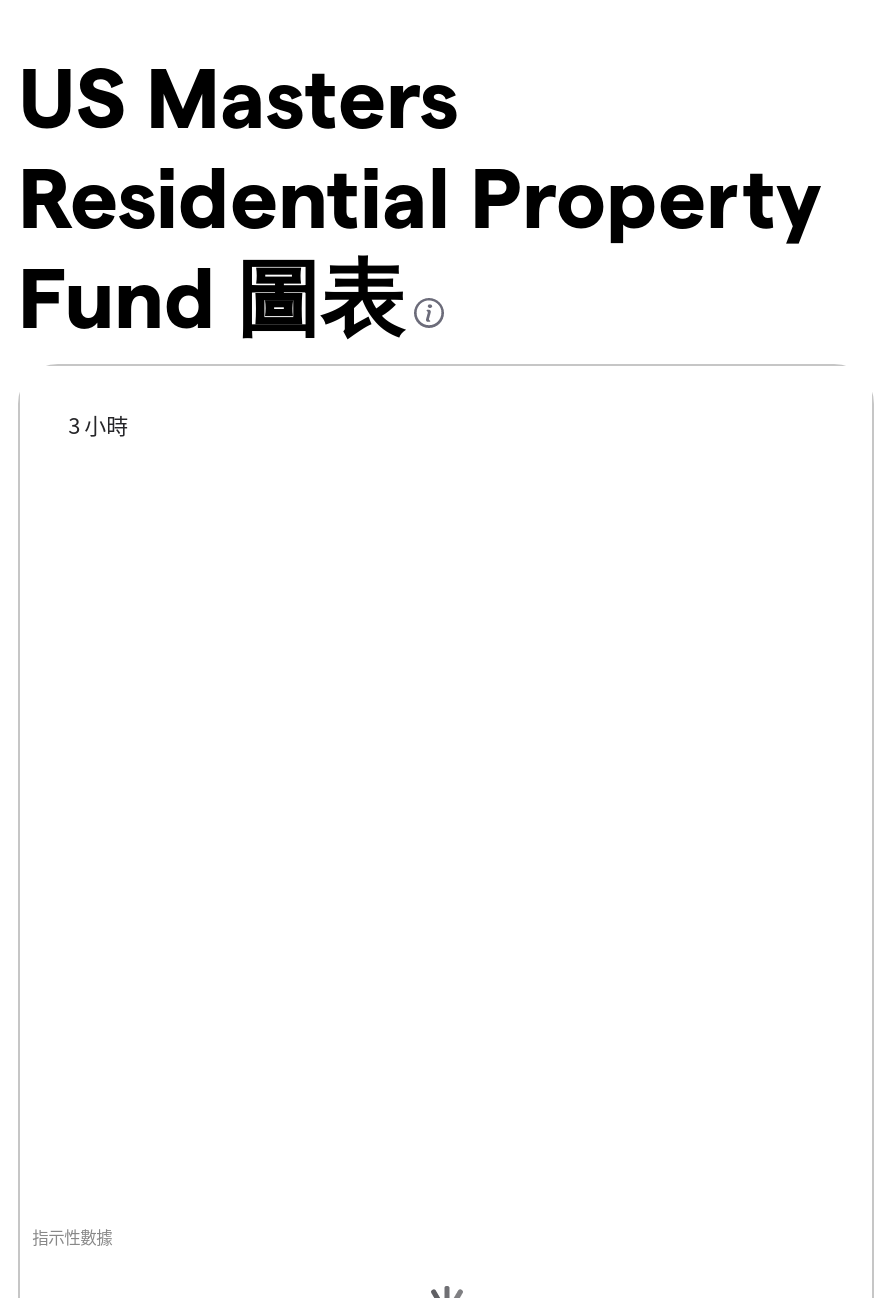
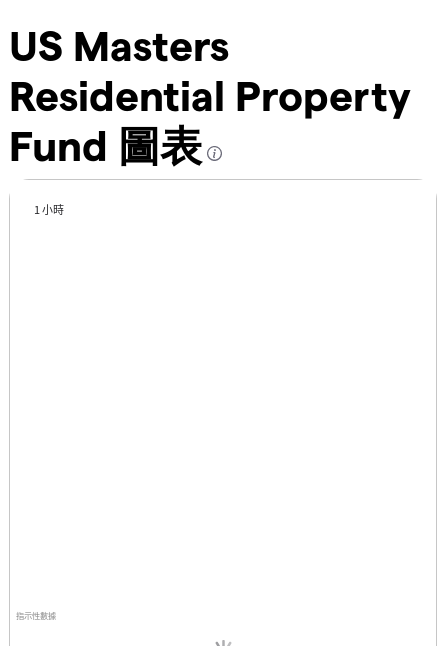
[68,409,128,441] 3 小時 -> [34,201,64,217] 1 小時

